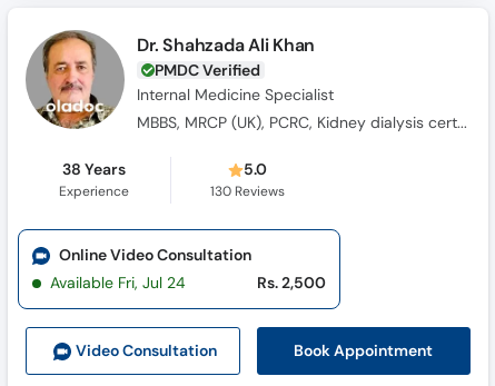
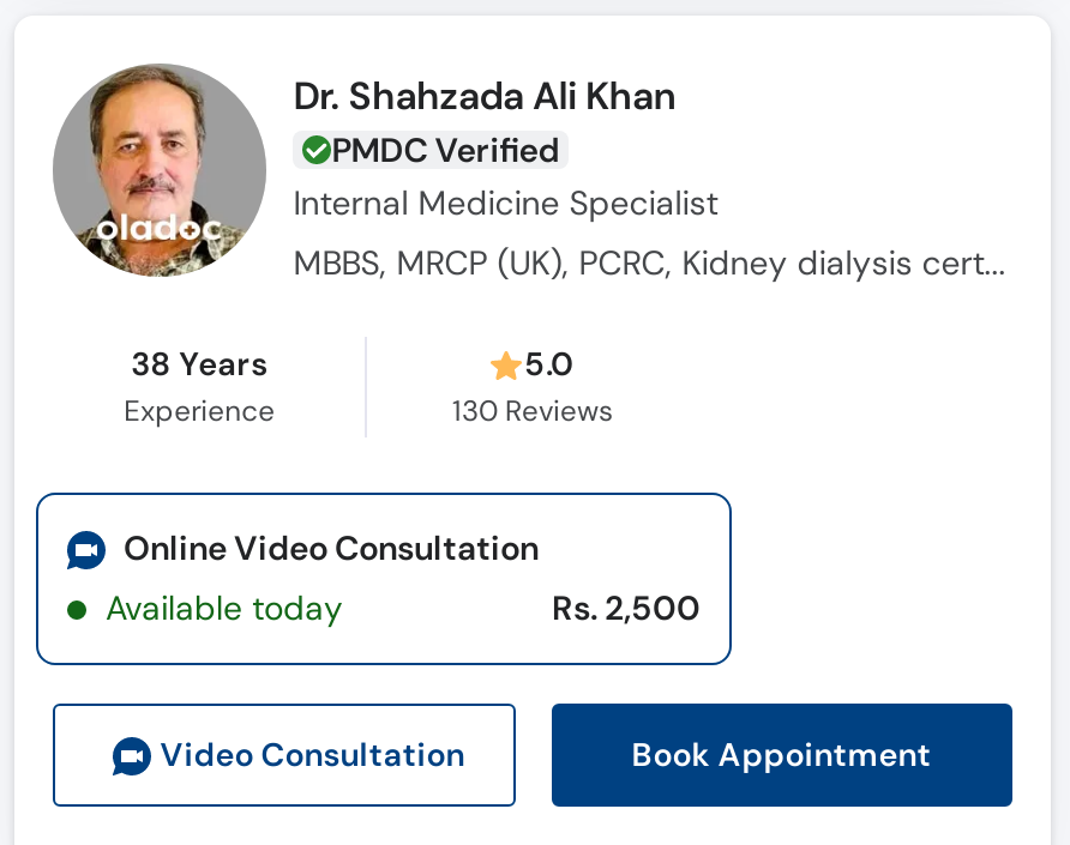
[50,273,185,293] Available Fri, Jul 24 -> [106,586,343,629] Available today

